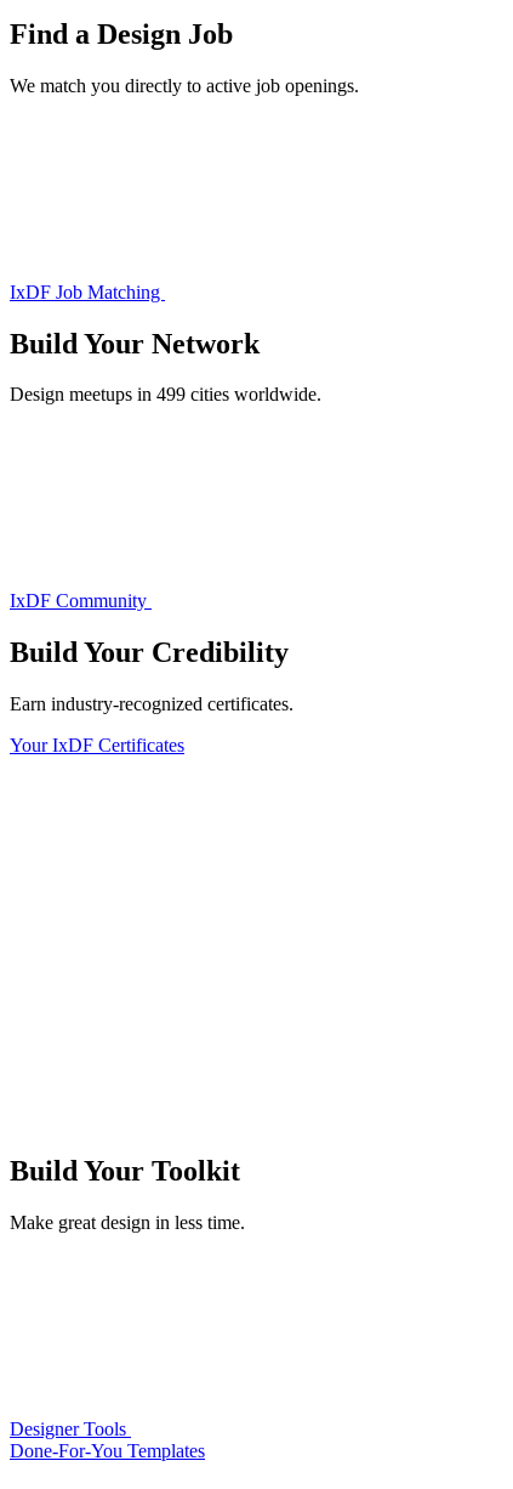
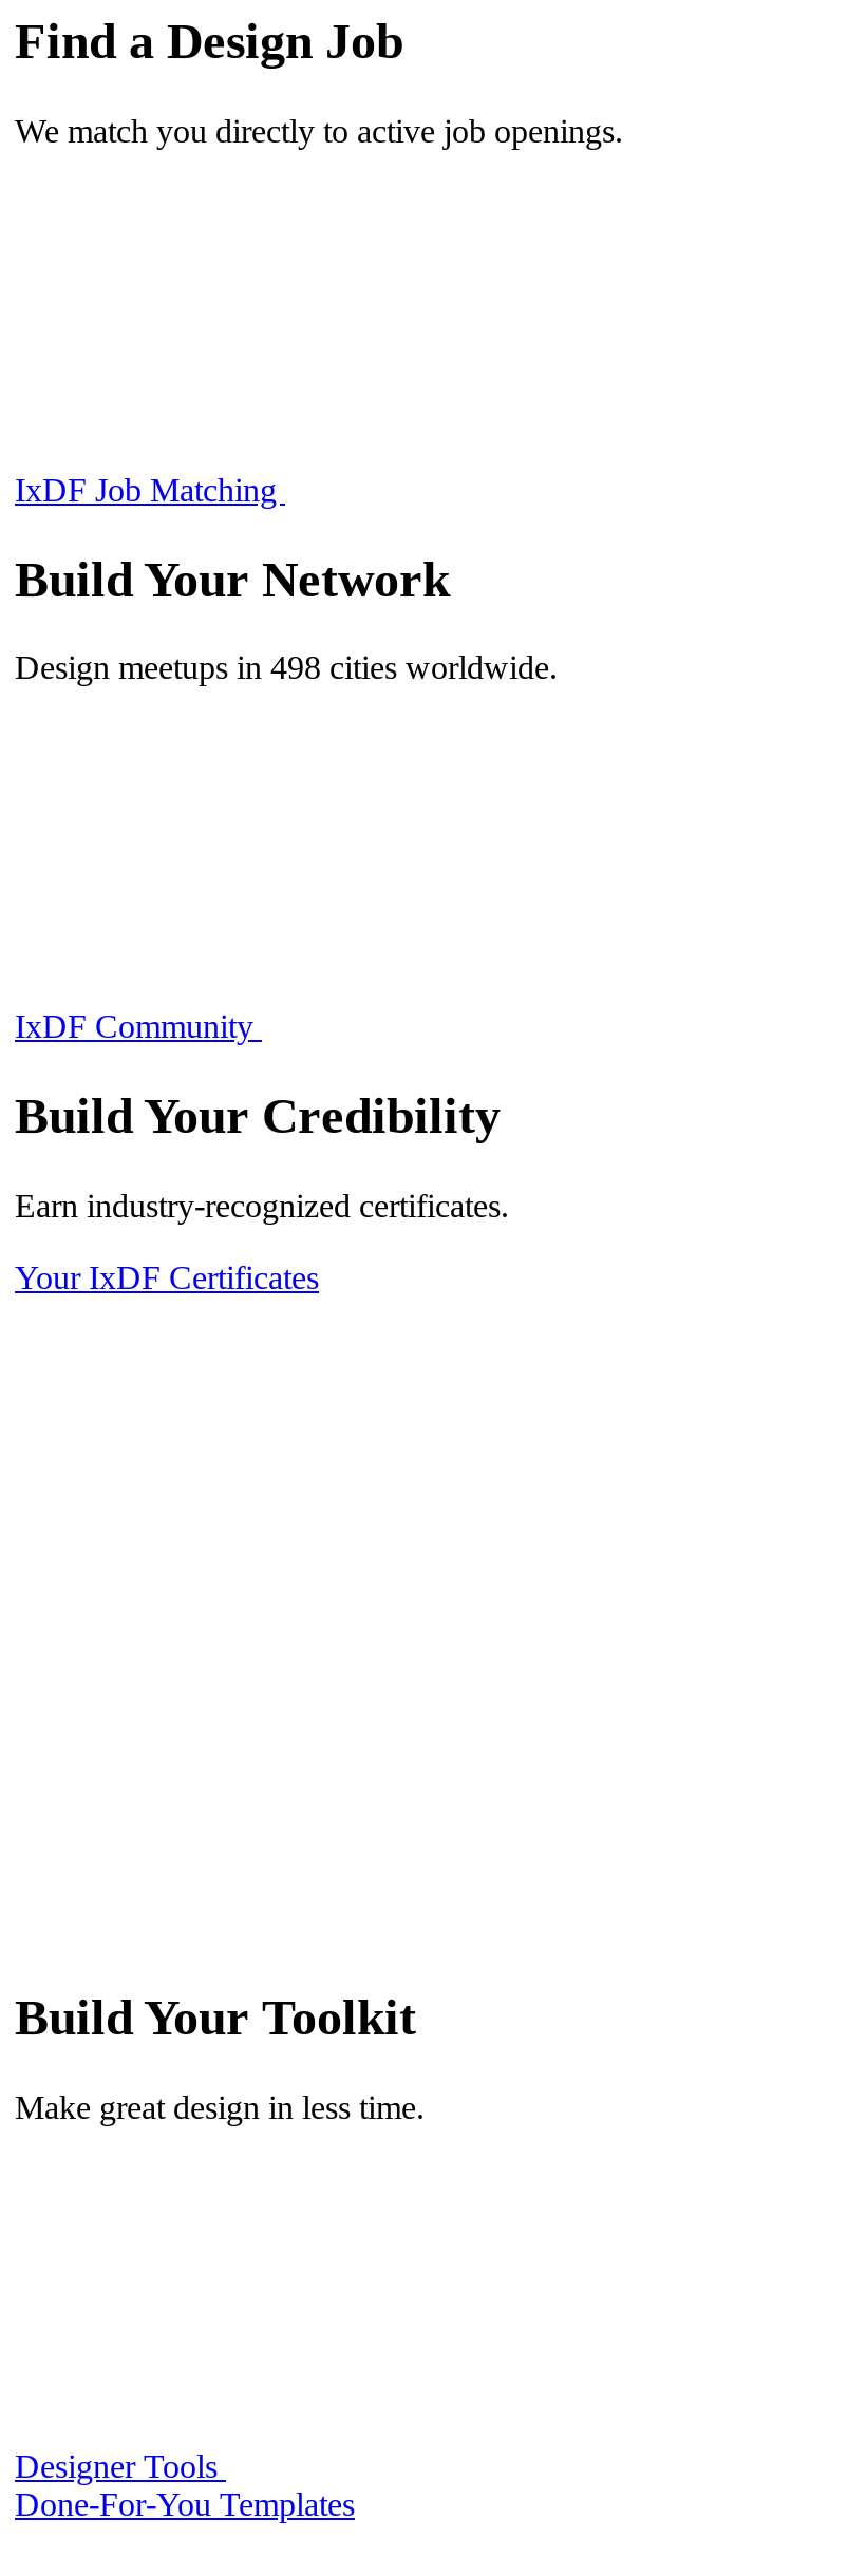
[10,384,321,405] Design meetups in 499 cities worldwide. -> [15,650,558,686] Design meetups in 498 cities worldwide.

